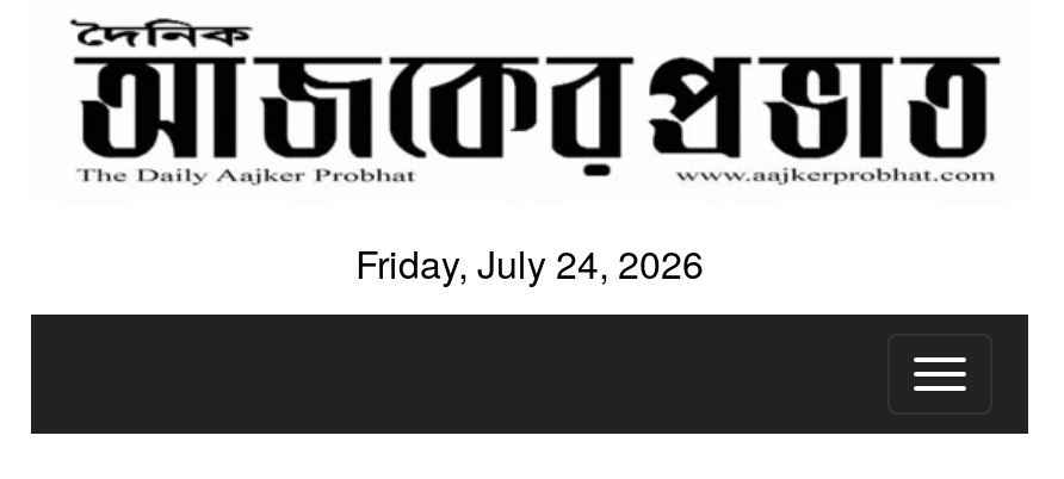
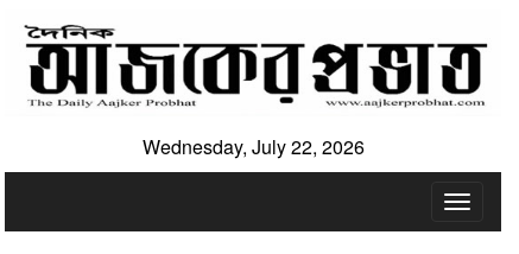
[355,237,704,292] Friday, July 24, 2026 -> [142,133,364,161] Wednesday, July 22, 2026

